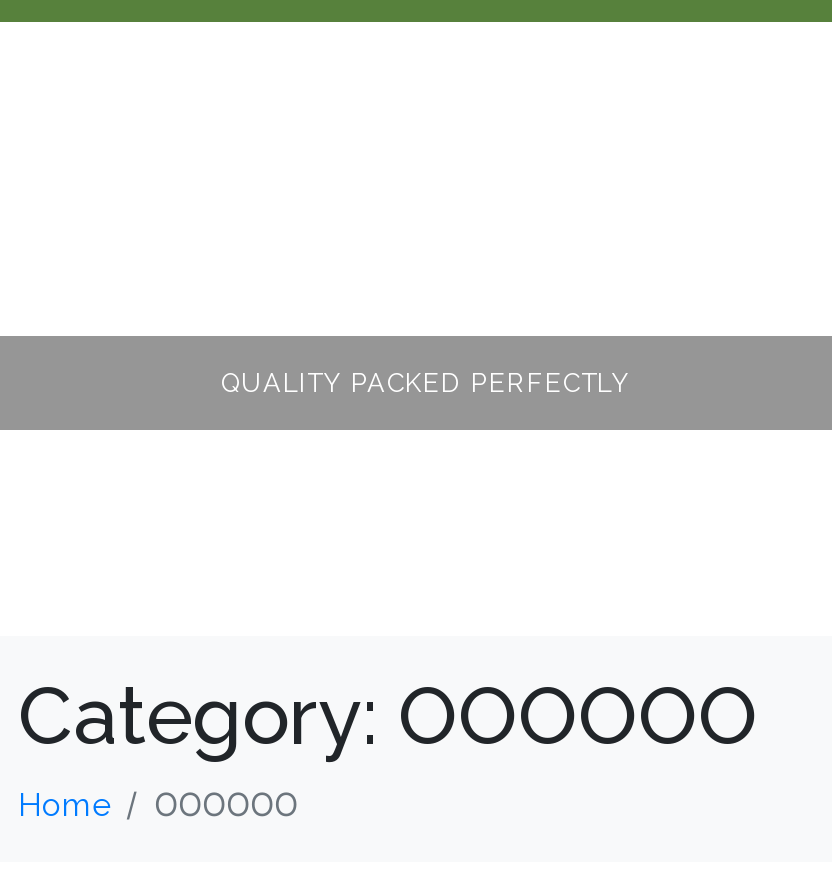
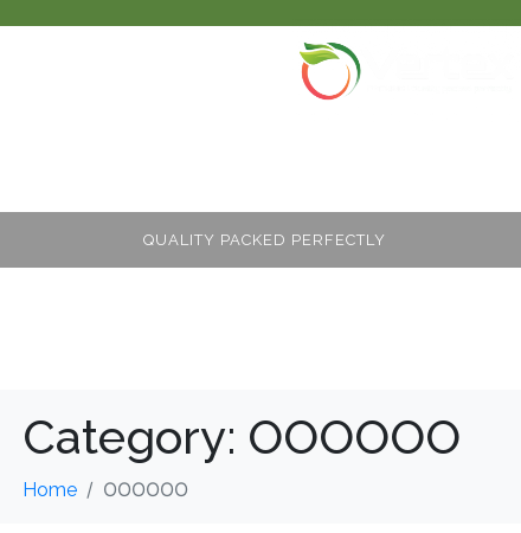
none -> [298,41,362,101] [image]

